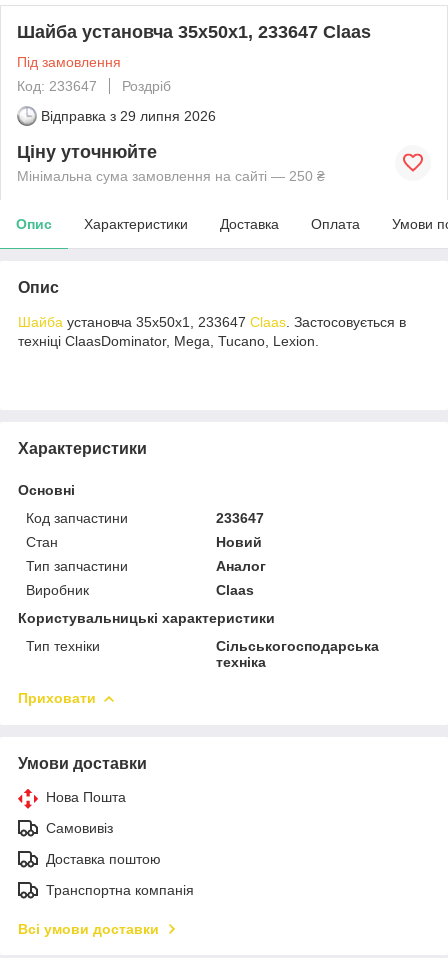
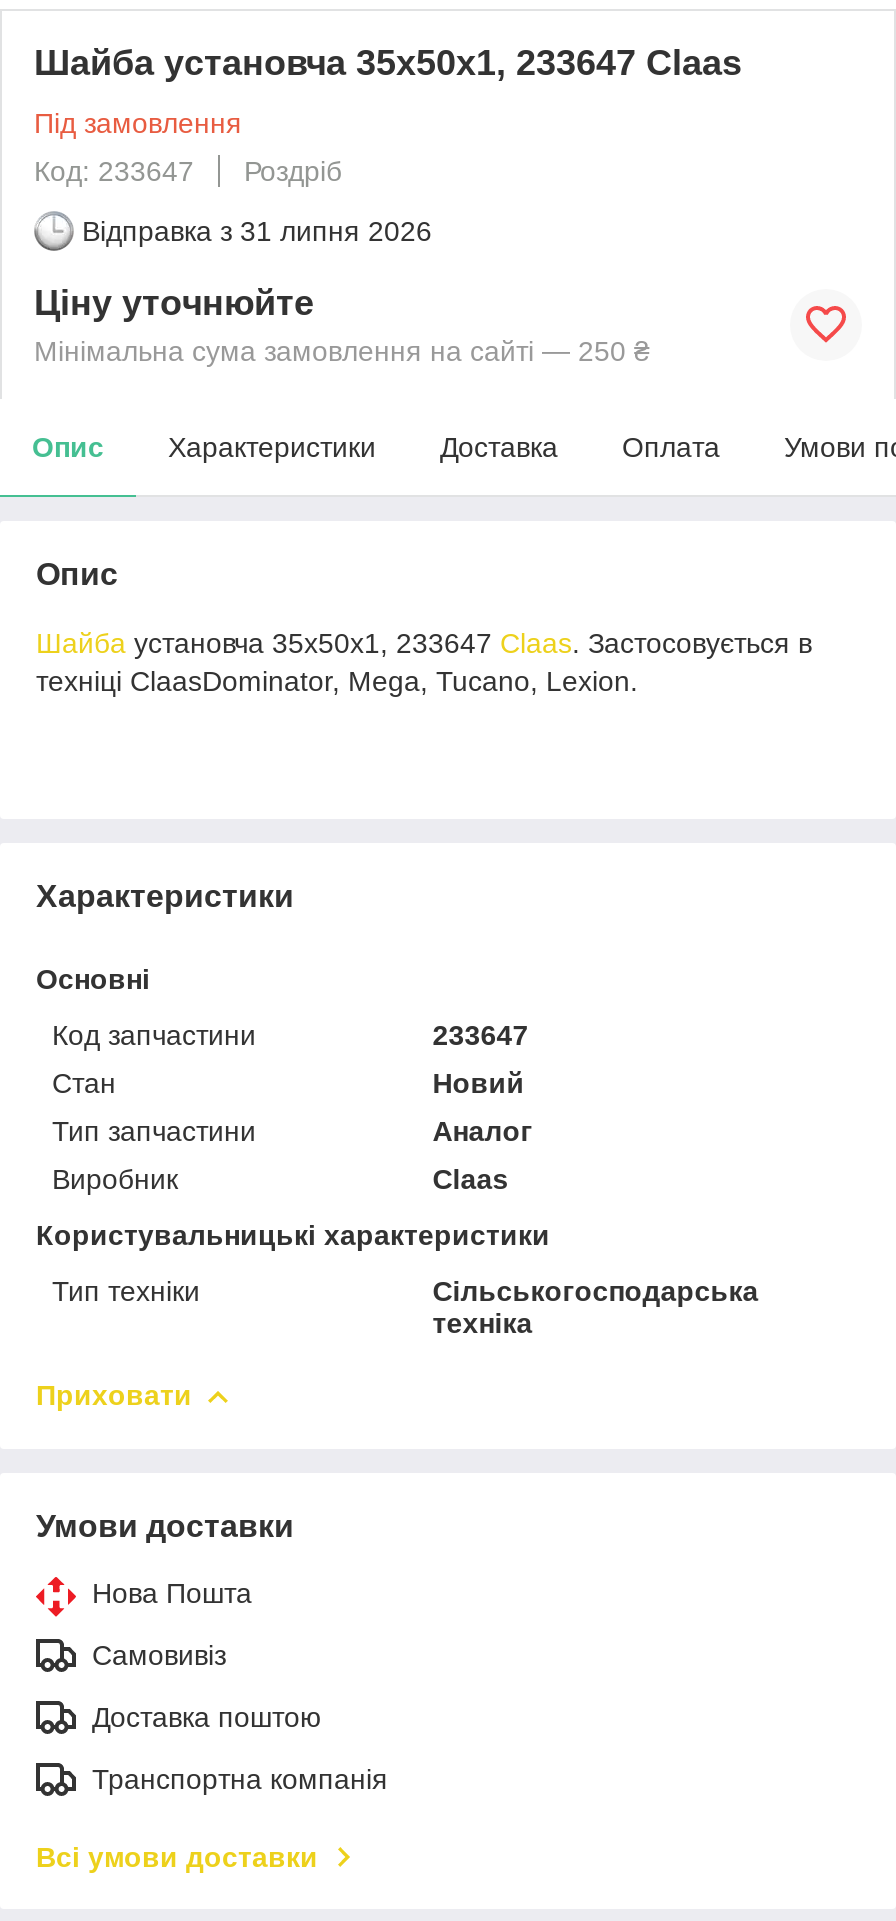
[41,108,216,124] Відправка з 29 липня 2026 -> [82,215,432,247] Відправка з 31 липня 2026

